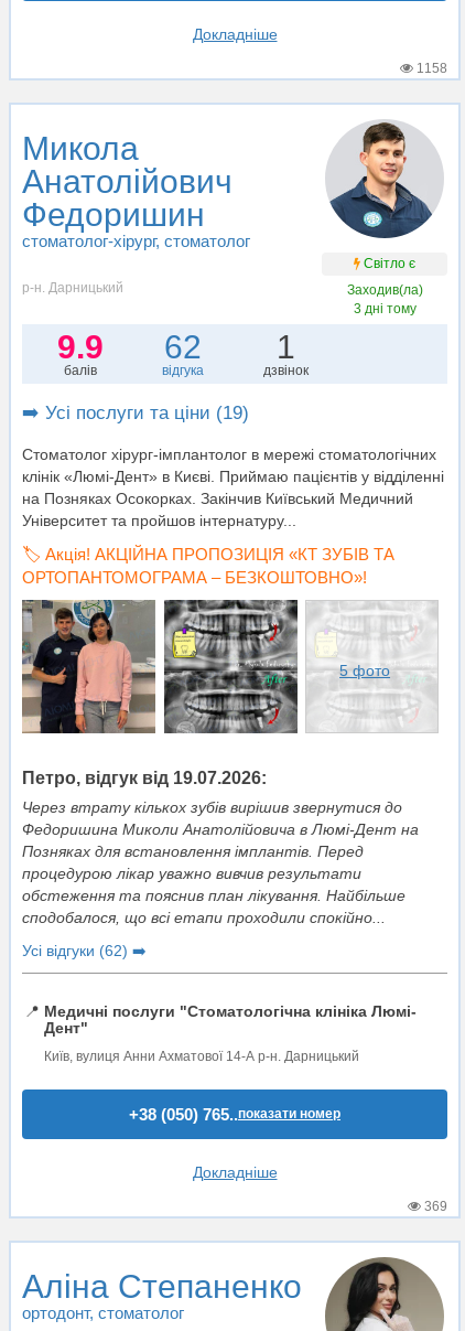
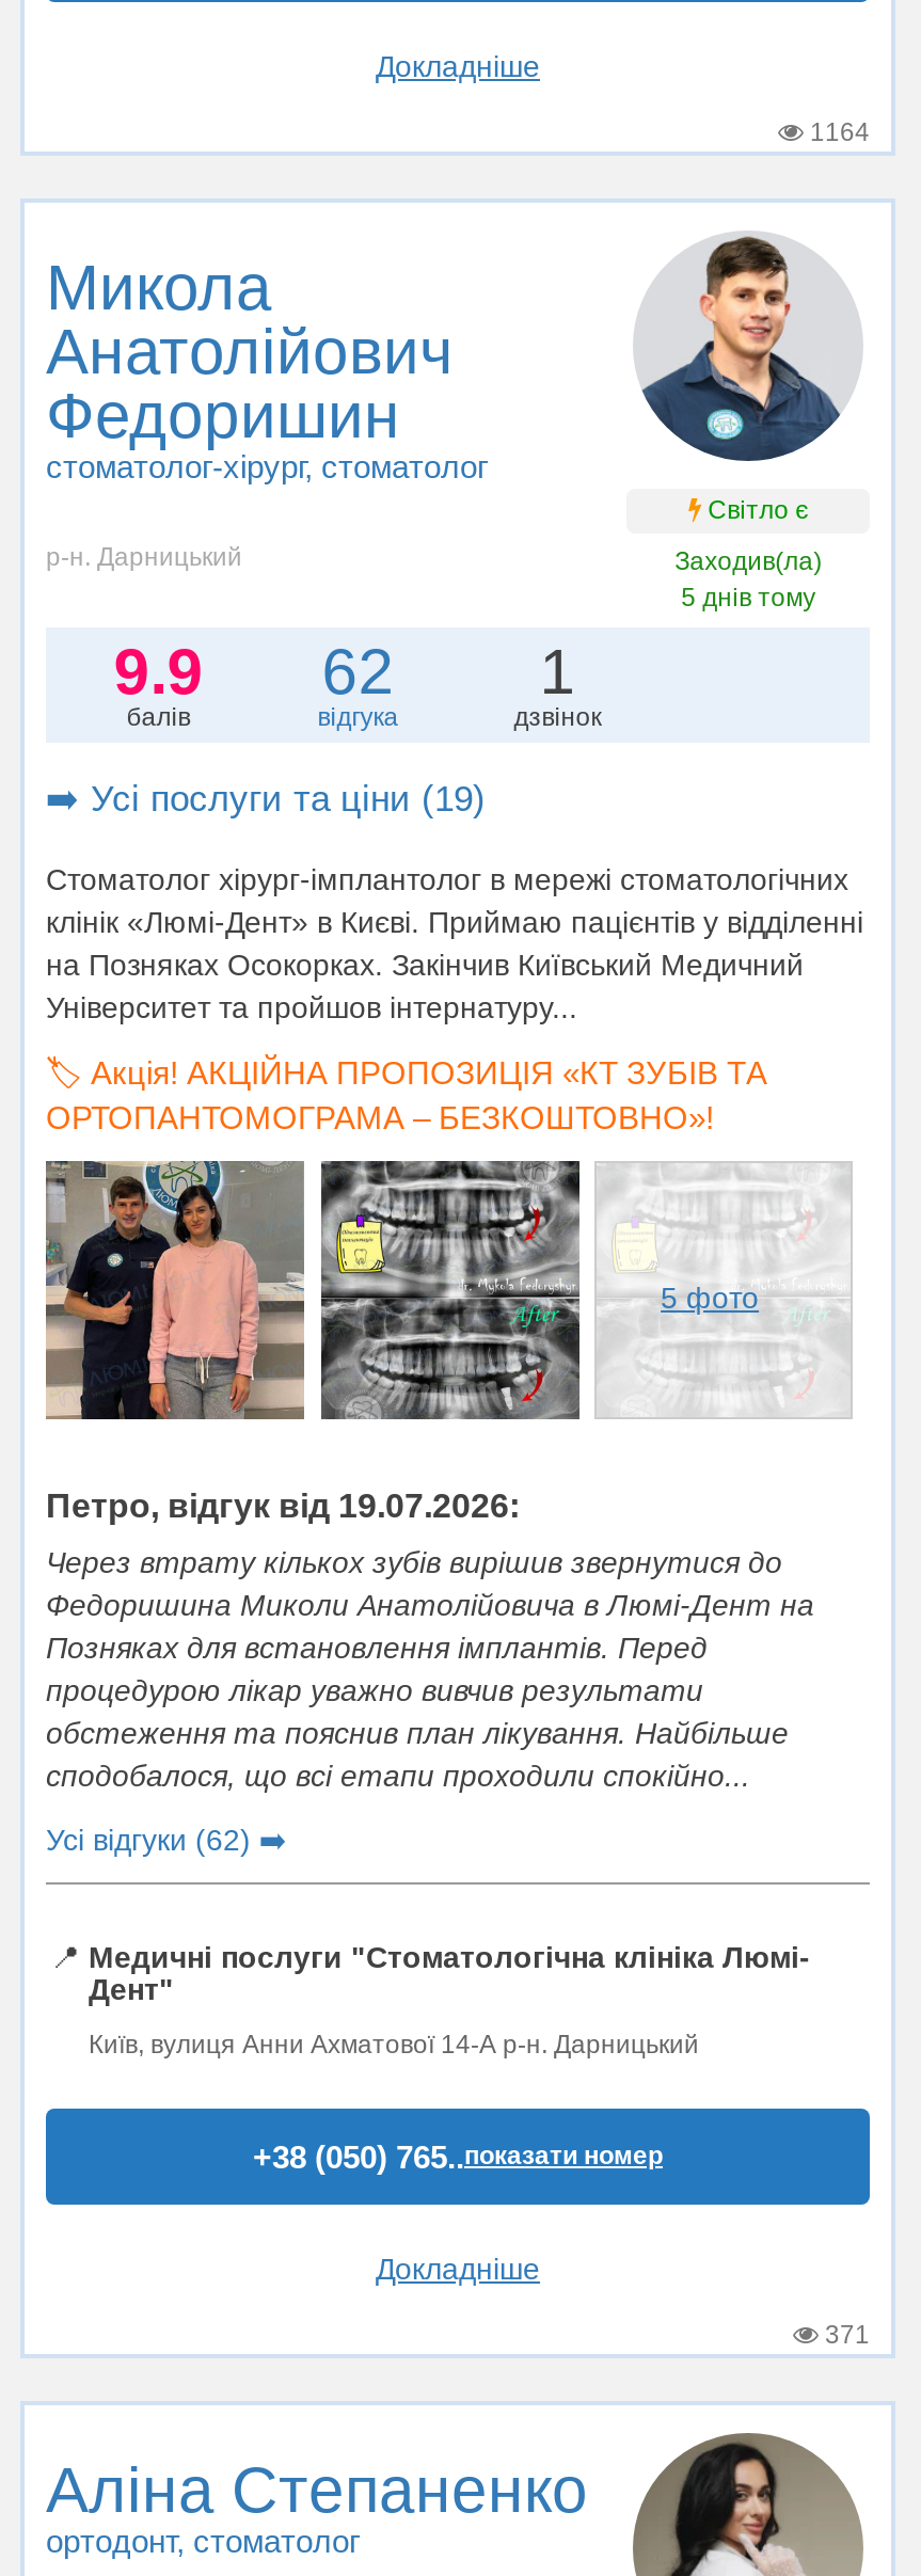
[413,61,447,76] 1158 -> [804,117,870,147] 1164
[353,301,416,316] 3 дні тому -> [681,582,816,612] 5 днів тому
[421,1199,447,1214] 369 -> [819,2320,870,2350] 371

